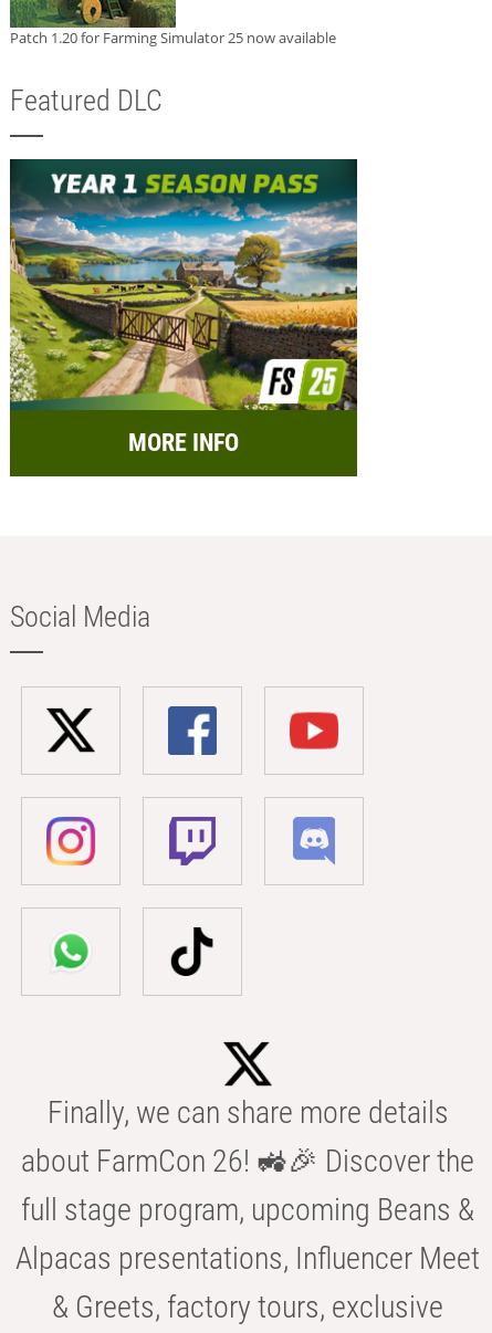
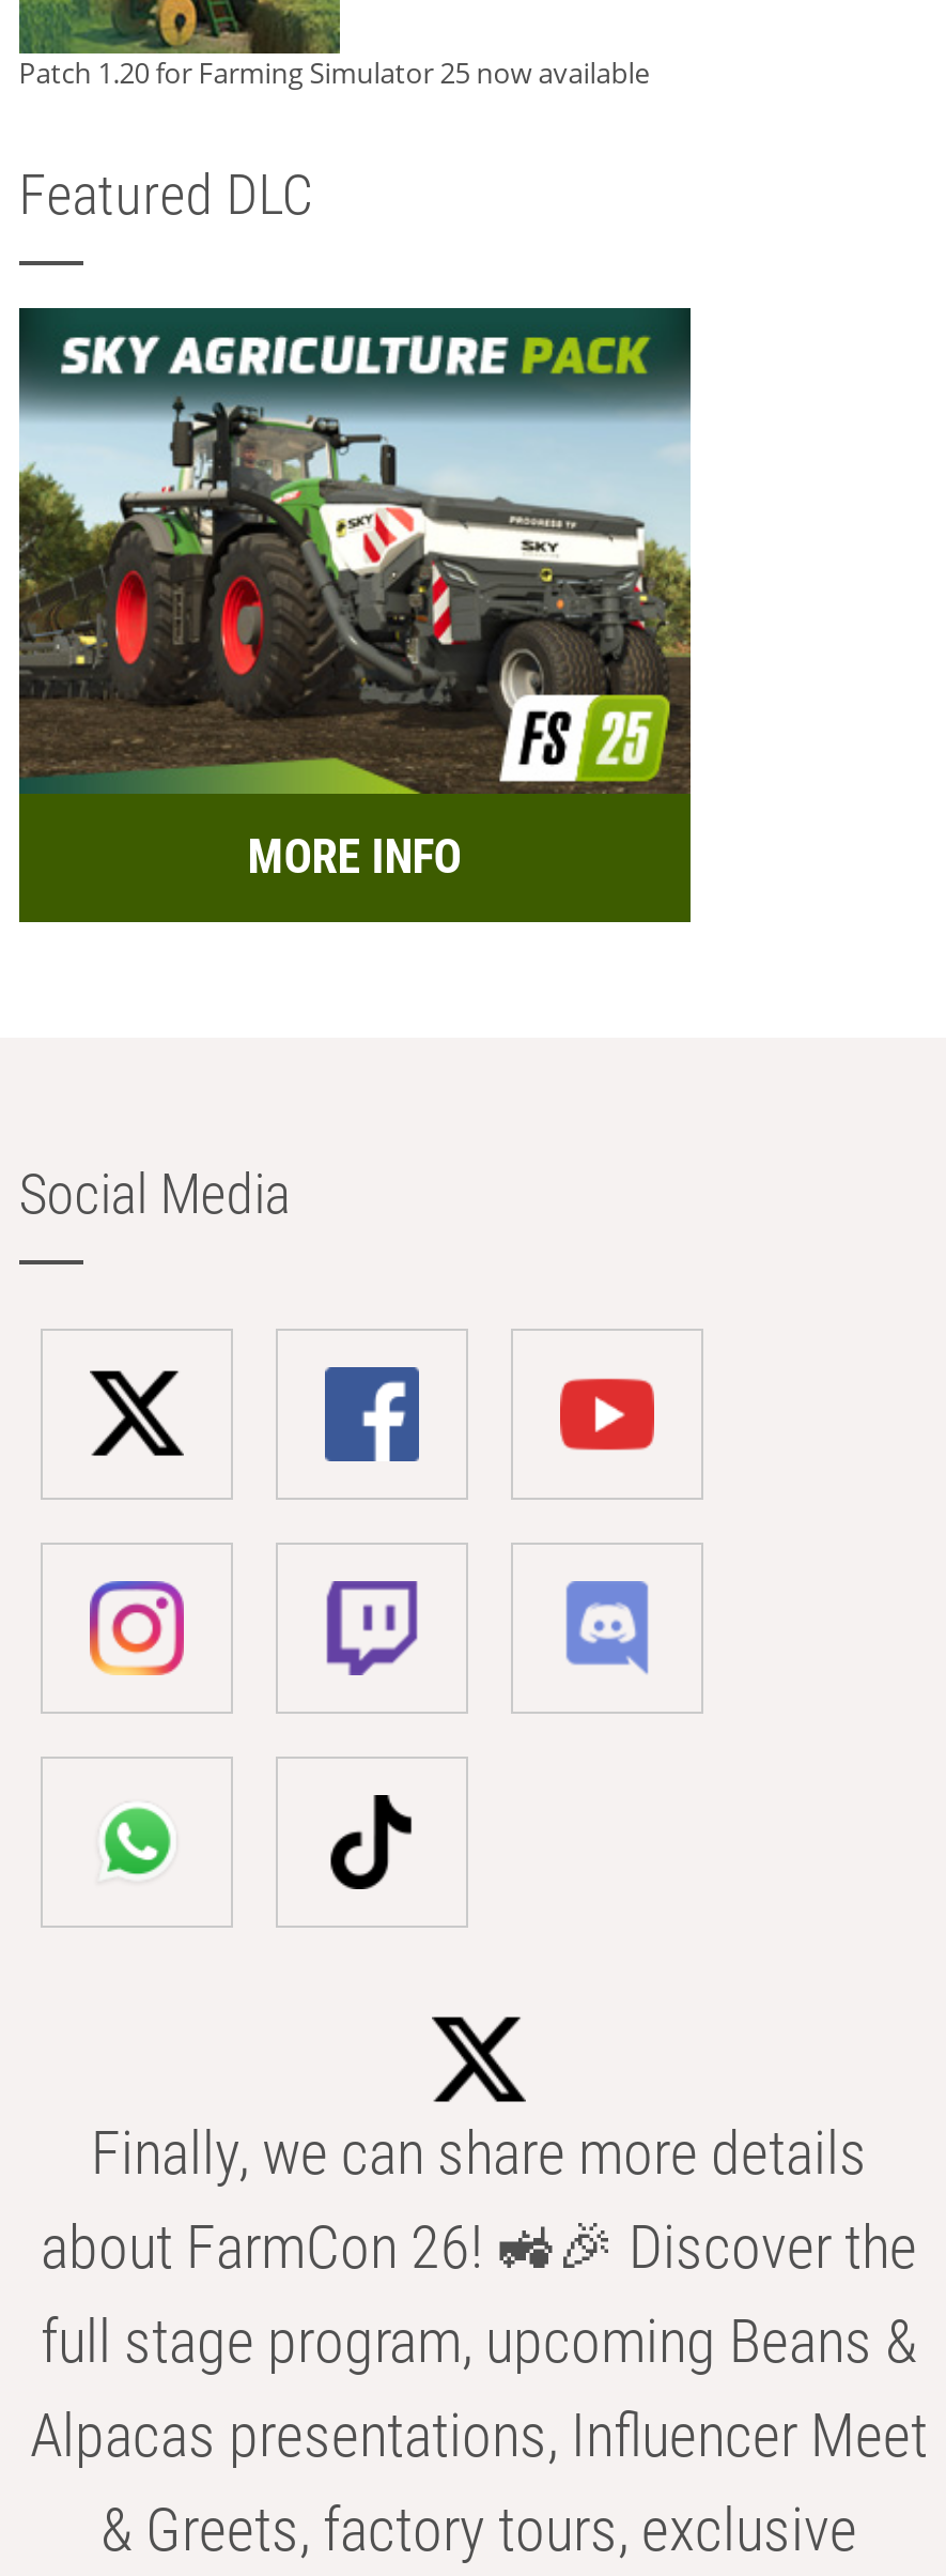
[9,174,358,411] [image] -> [17,334,693,794] [image]

